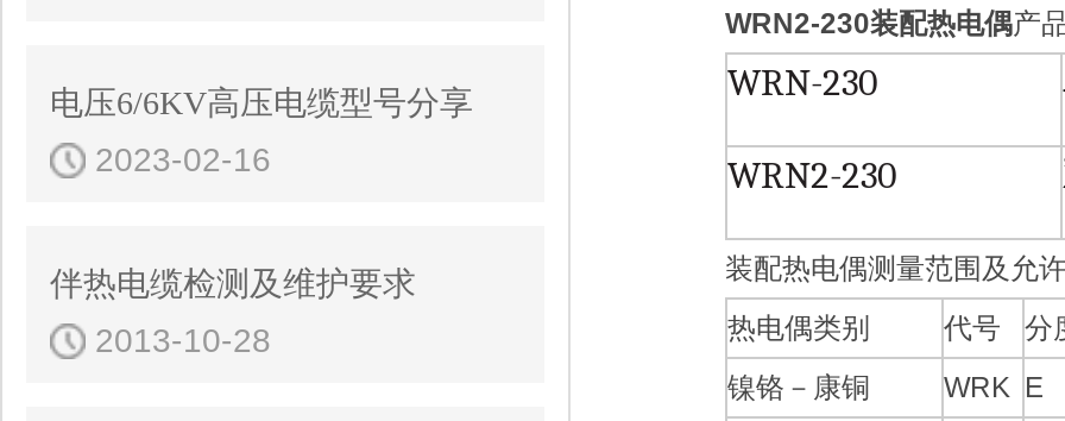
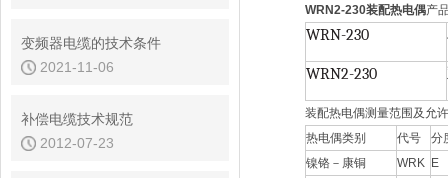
[50,86,473,121] 电压6/6KV高压电缆型号分享 -> [21,36,161,51] 变频器电缆的技术条件
[95,140,271,178] 2023-02-16 -> [40,59,114,75] 2021-11-06
[50,266,416,302] 伴热电缆检测及维护要求 -> [21,112,133,127] 补偿电缆技术规范
[95,321,271,359] 2013-10-28 -> [40,135,114,151] 2012-07-23

